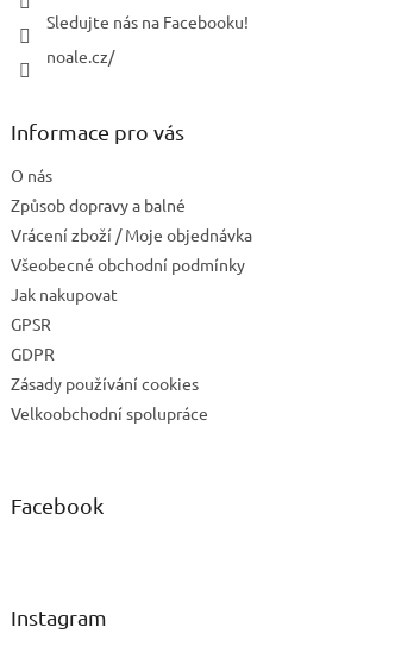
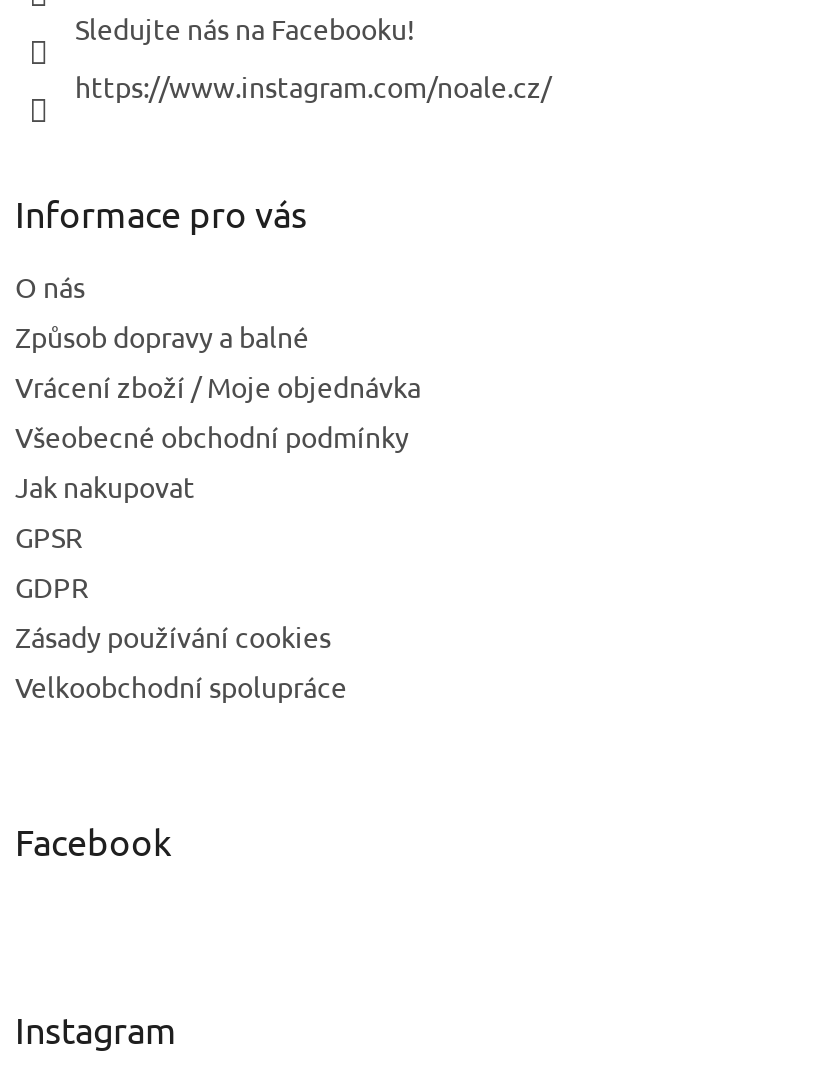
[46,45,114,66] noale.cz/ -> [75,67,551,103] https://www.instagram.com/noale.cz/

